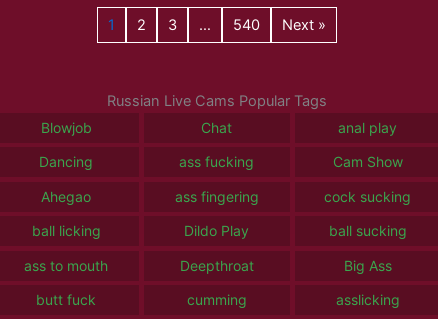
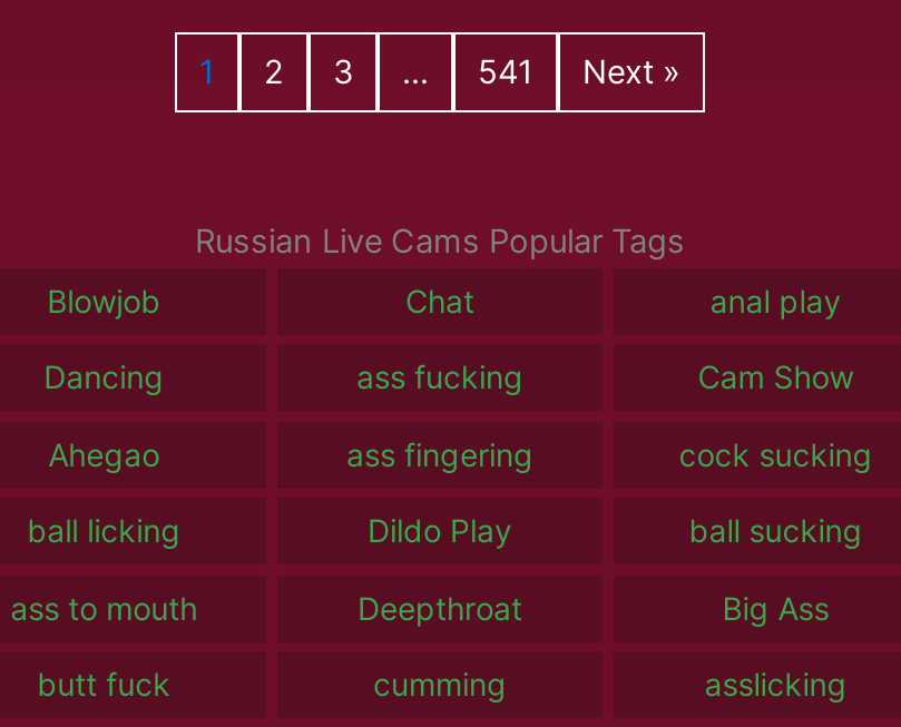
[233,16,260,34] 540 -> [478,52,533,92] 541

